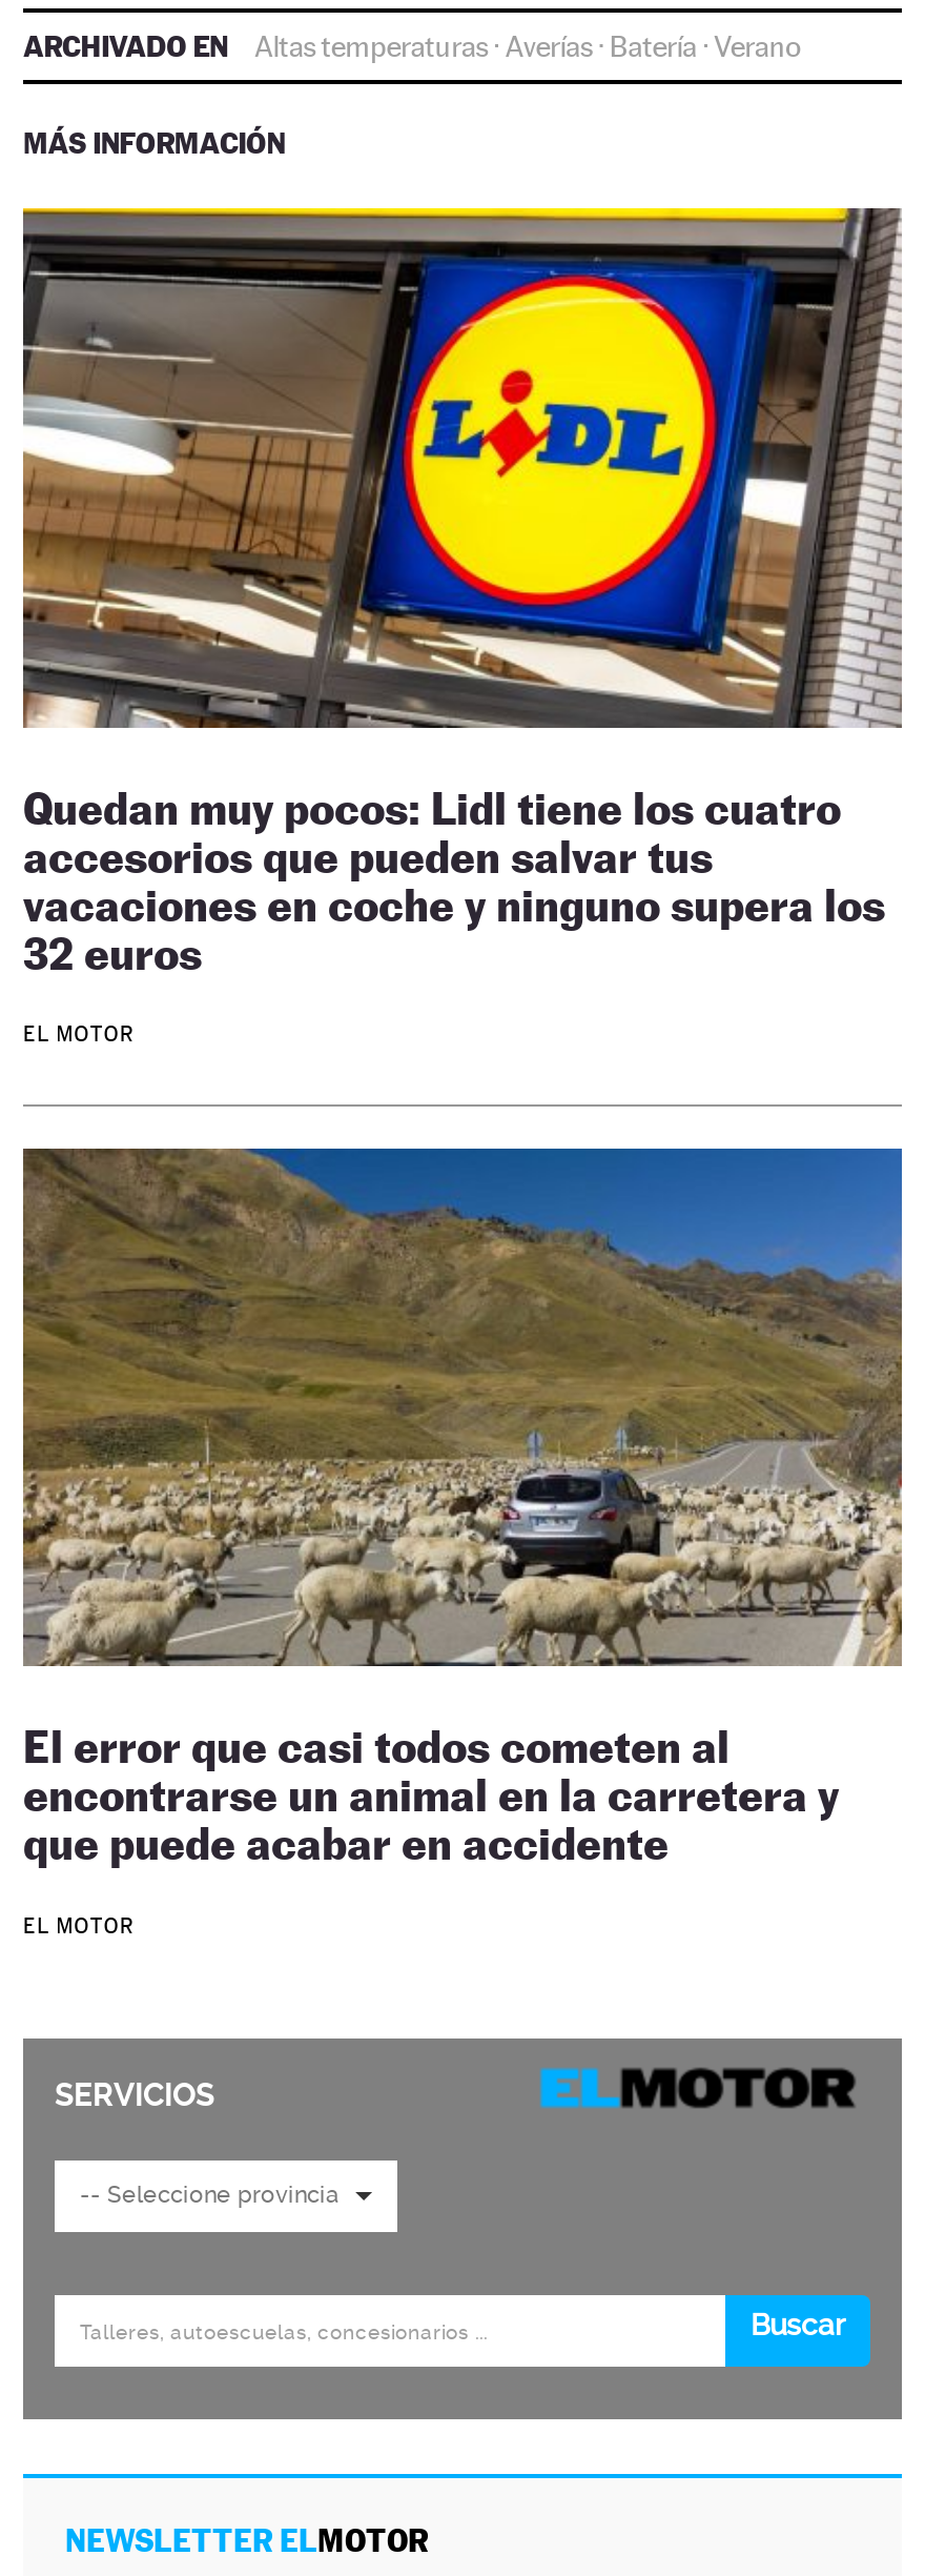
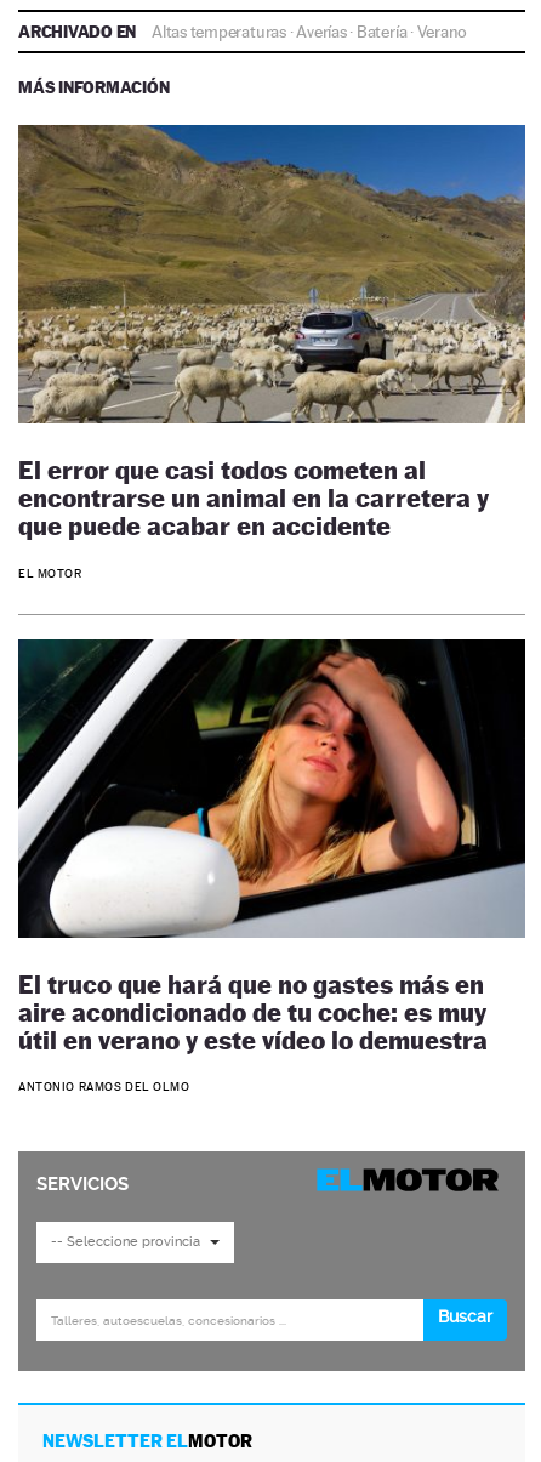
[23,205,902,1046] [image] | Quedan muy pocos: Lidl tiene los cuatro | accesorios que pueden salvar tus | vacaciones en coche y ninguno supera los | 32 euros | EL MOTOR -> none
moved [19,1145,906,1937] -> [16,123,528,579]: [image] | El error que casi todos cometen al | encontrarse un animal en la carretera y | que puede acabar en accidente | EL MOTOR
none -> [17,638,525,1093] [image] | El truco que hará que no gastes más en | aire acondicionado de tu coche: es muy | útil en verano y este vídeo lo demuestra | ANTONIO RAMOS DEL OLMO

